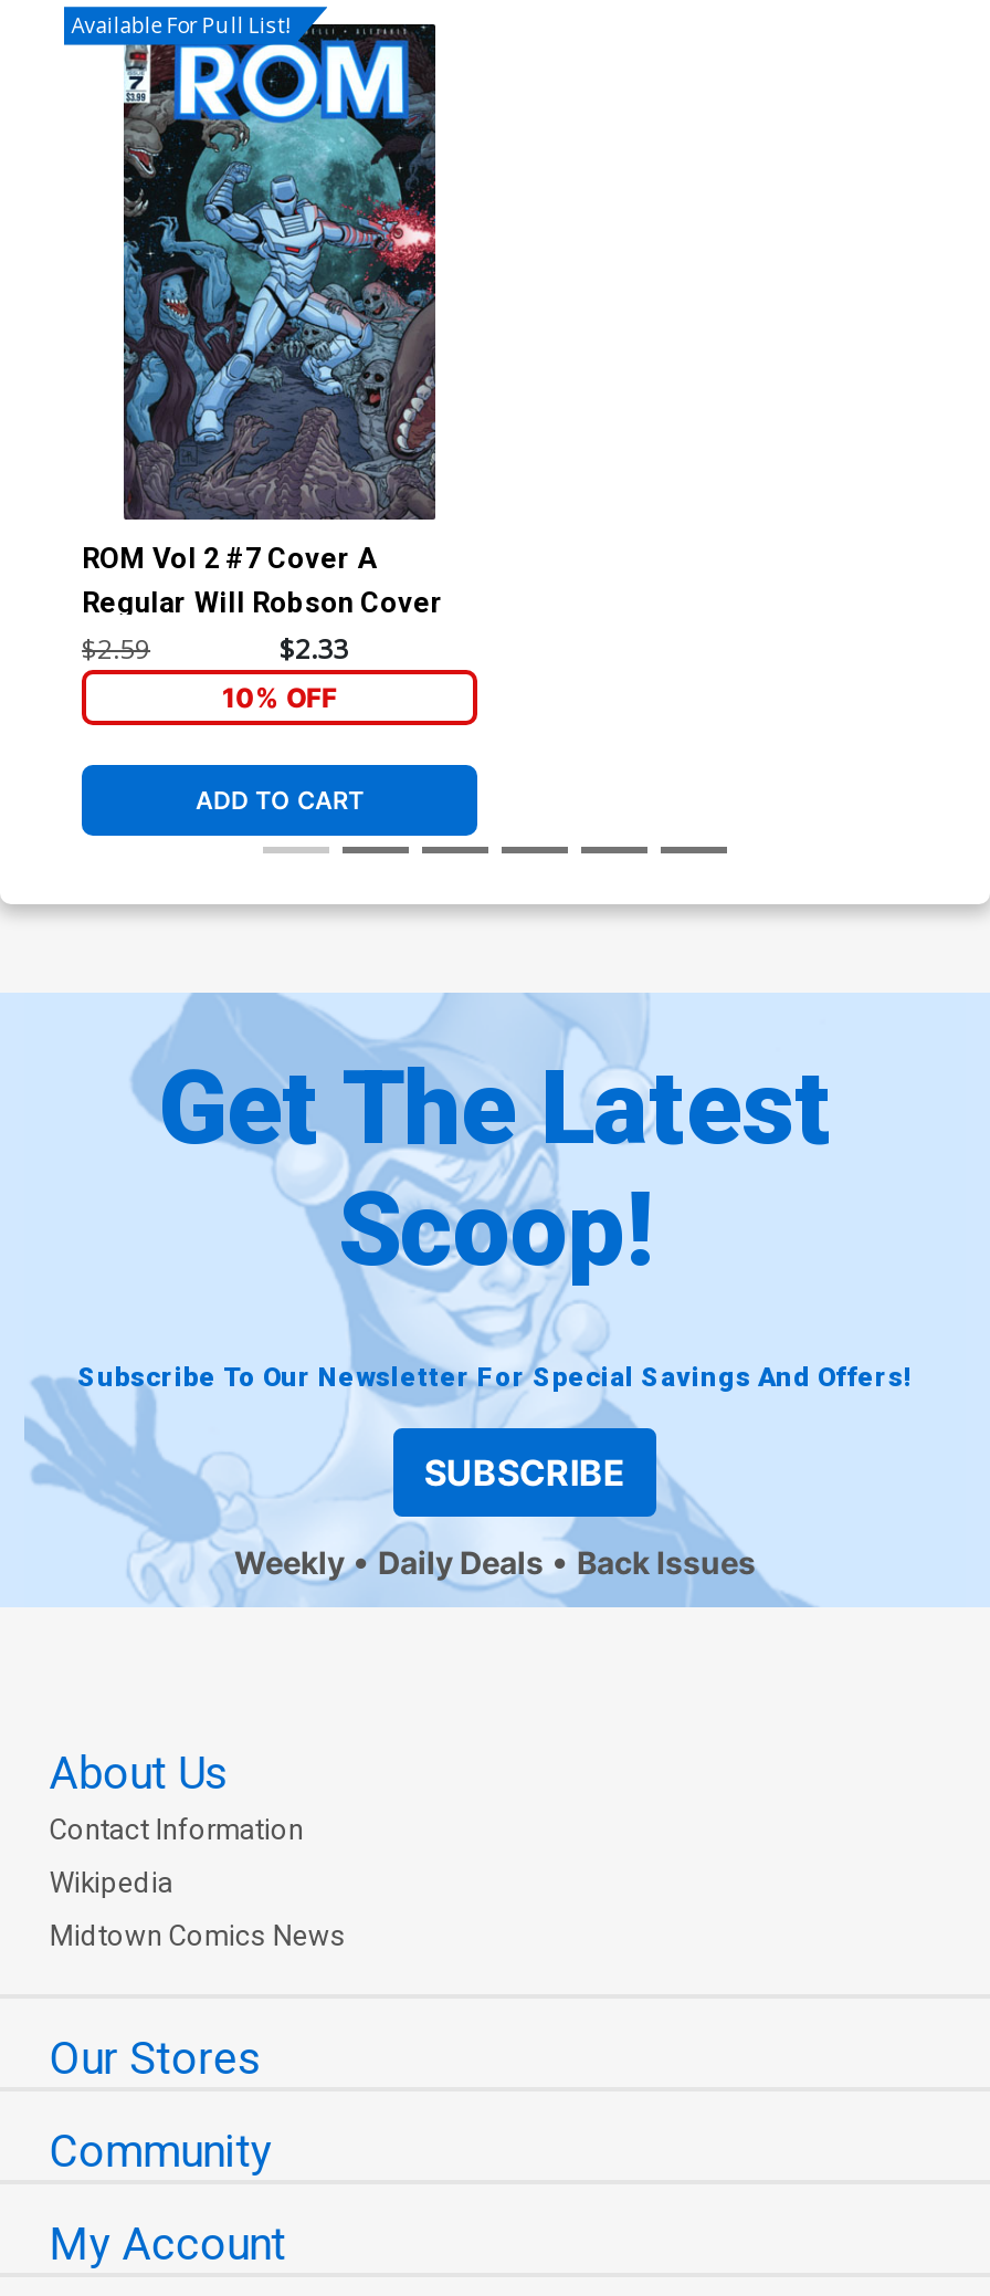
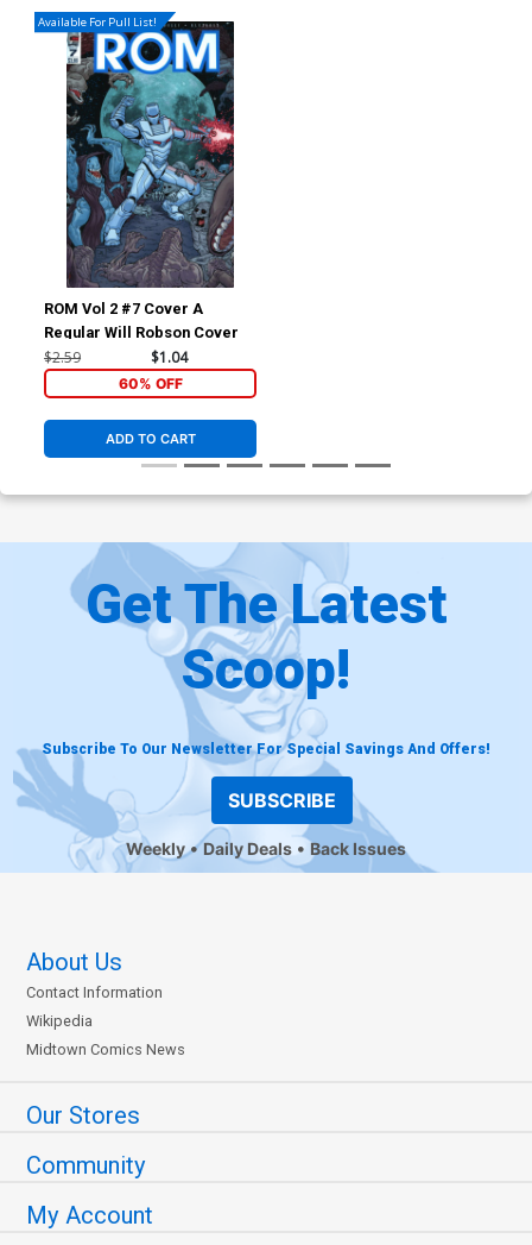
[280,631,348,668] $2.33 -> [150,348,187,368] $1.04
[222,681,337,714] 10% OFF -> [118,374,182,392] 60% OFF

